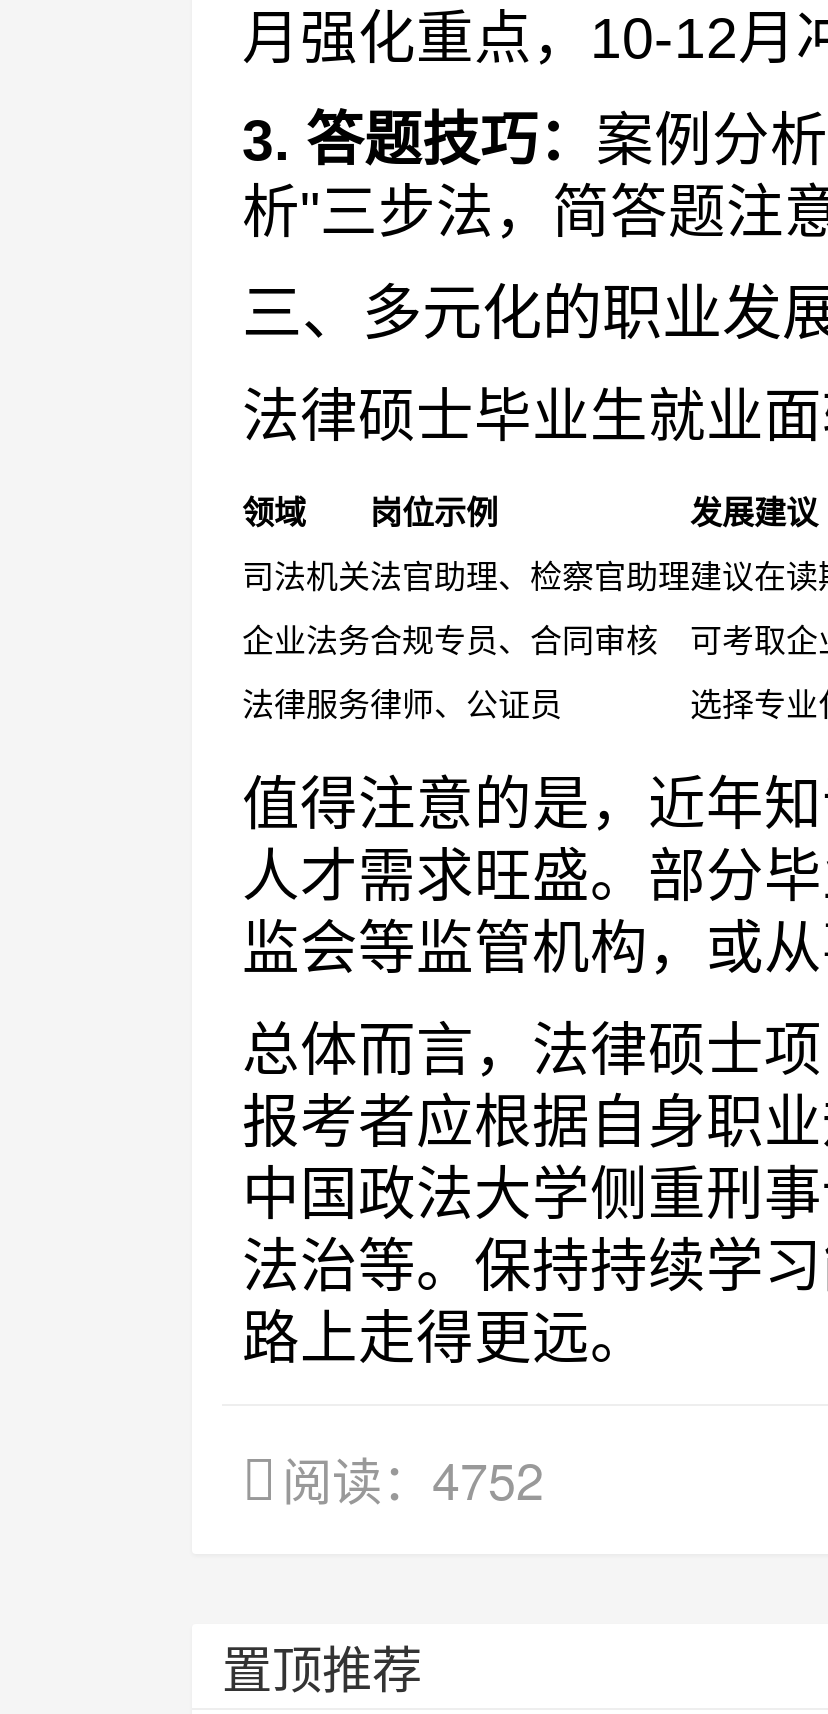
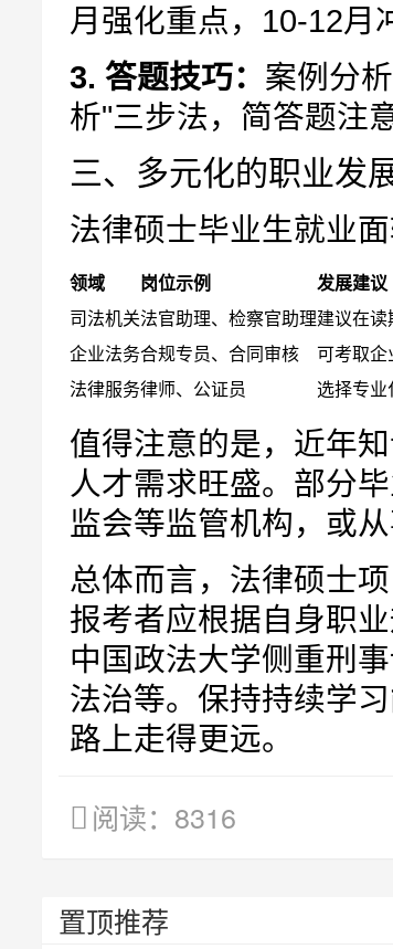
[282,1442,544,1514] 阅读：4752 -> [92,797,236,836] 阅读：8316

